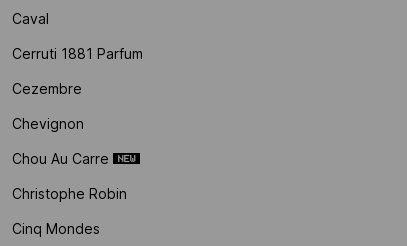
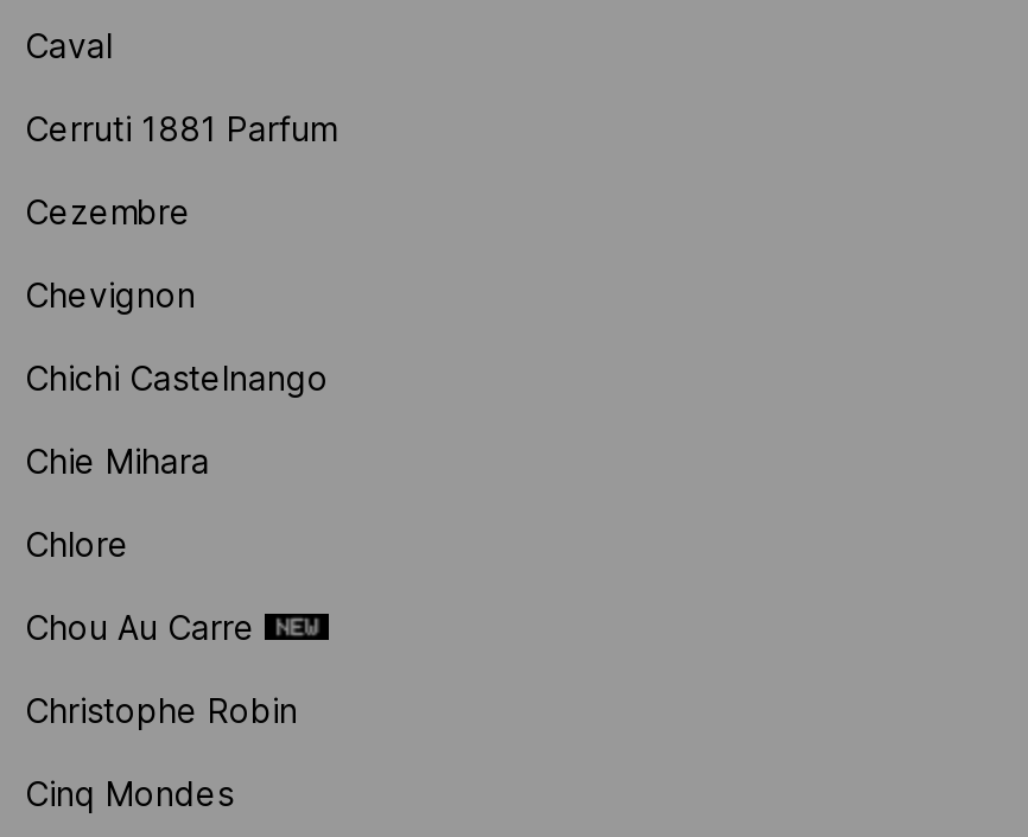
none -> [25,357,329,564] Chichi Castelnango | Chie Mihara | Chlore

